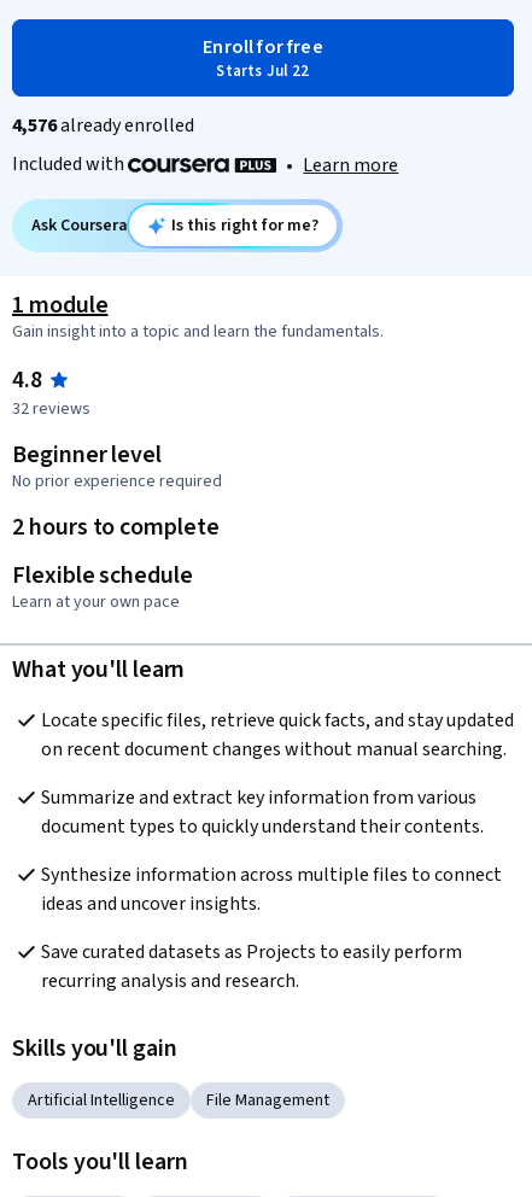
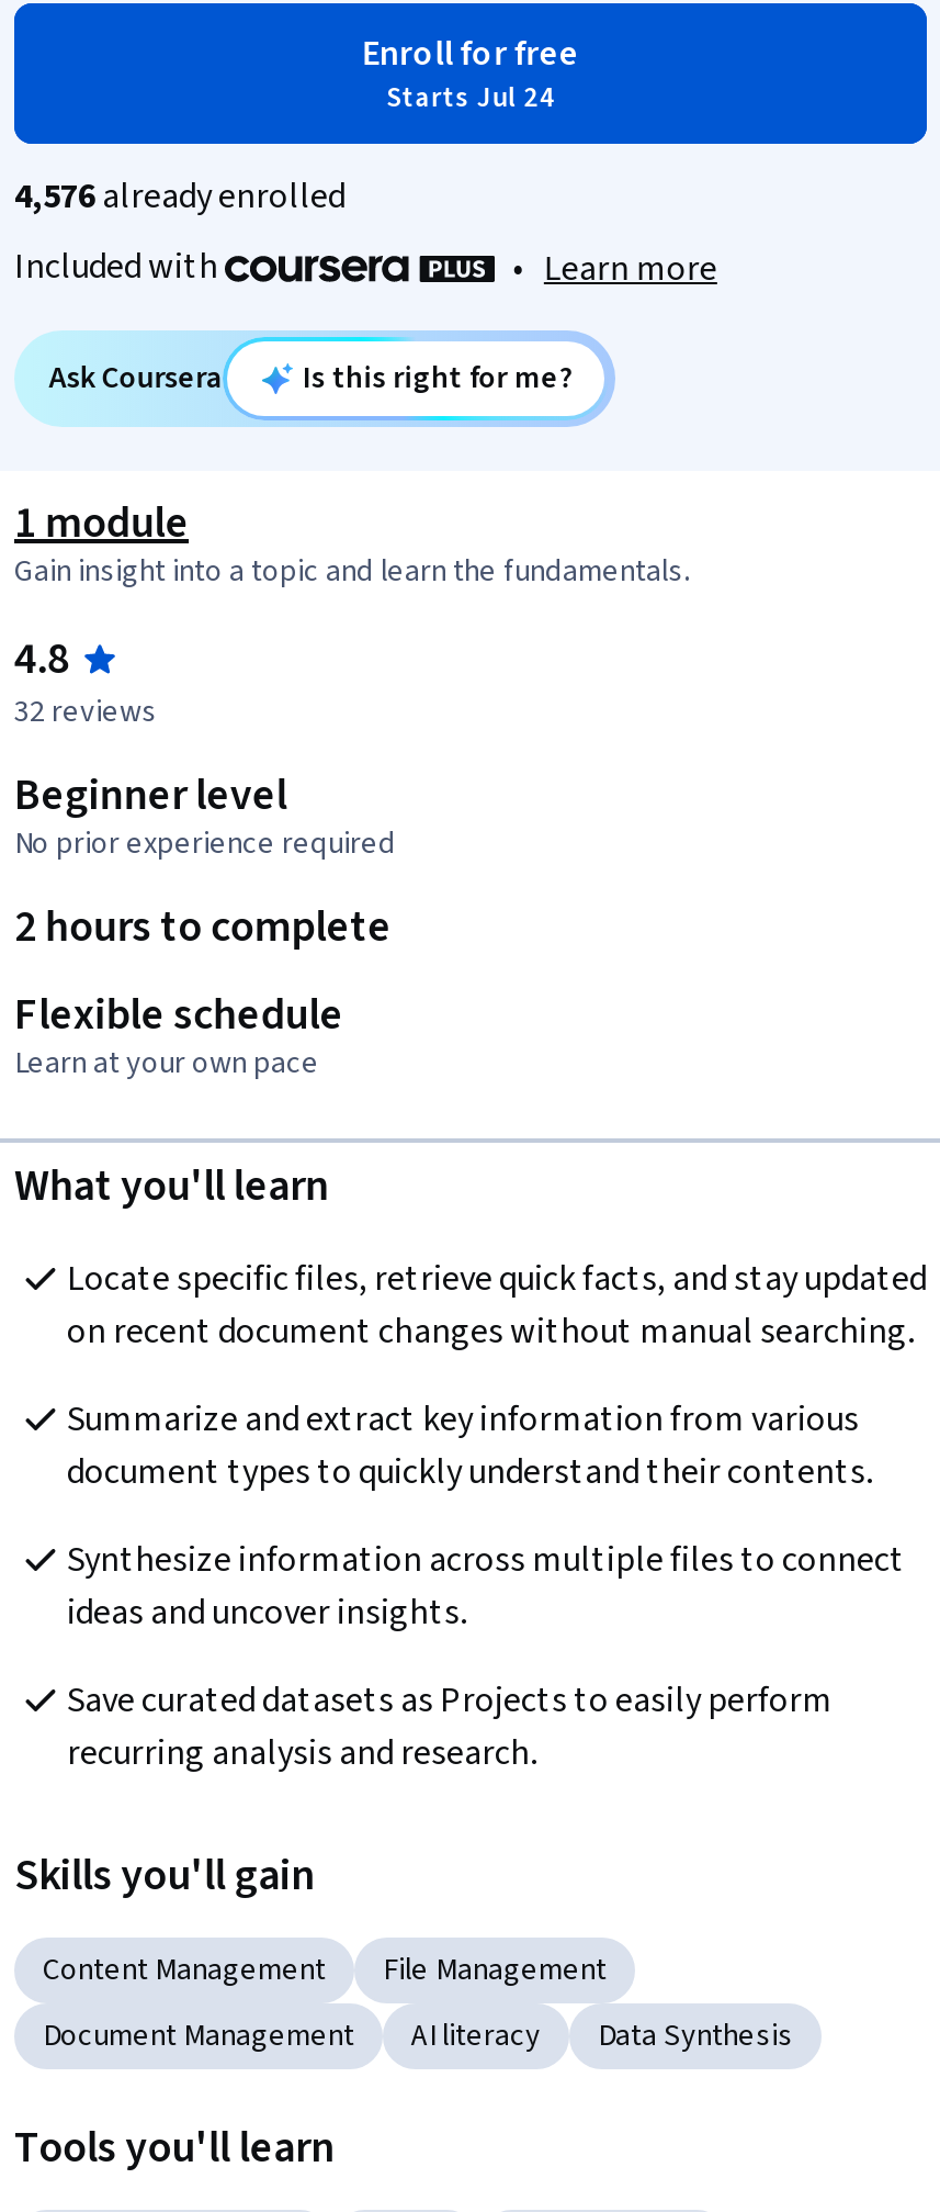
[217,60,309,82] Starts Jul 22 -> [386,78,555,117] Starts Jul 24
[28,1089,175,1113] Artificial Intelligence -> [43,1949,326,1993] Content Management
none -> [43,2015,793,2059] Document Management | AI literacy | Data Synthesis

